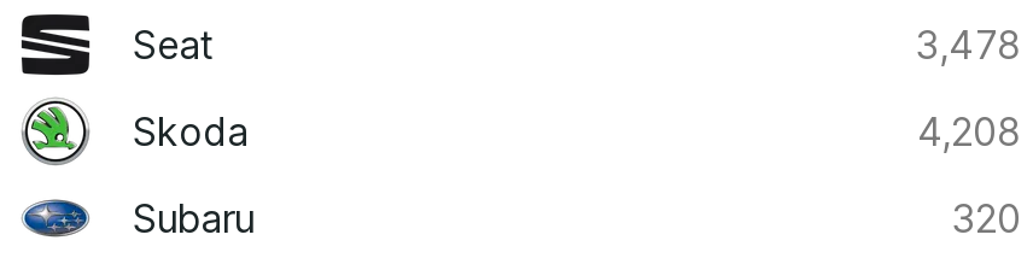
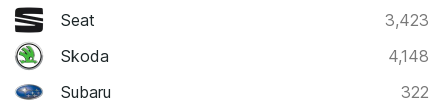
[915,19,1021,68] 3,478 -> [385,9,429,29] 3,423
[917,106,1021,154] 4,208 -> [388,45,429,65] 4,148
[951,193,1021,241] 320 -> [401,81,429,101] 322

